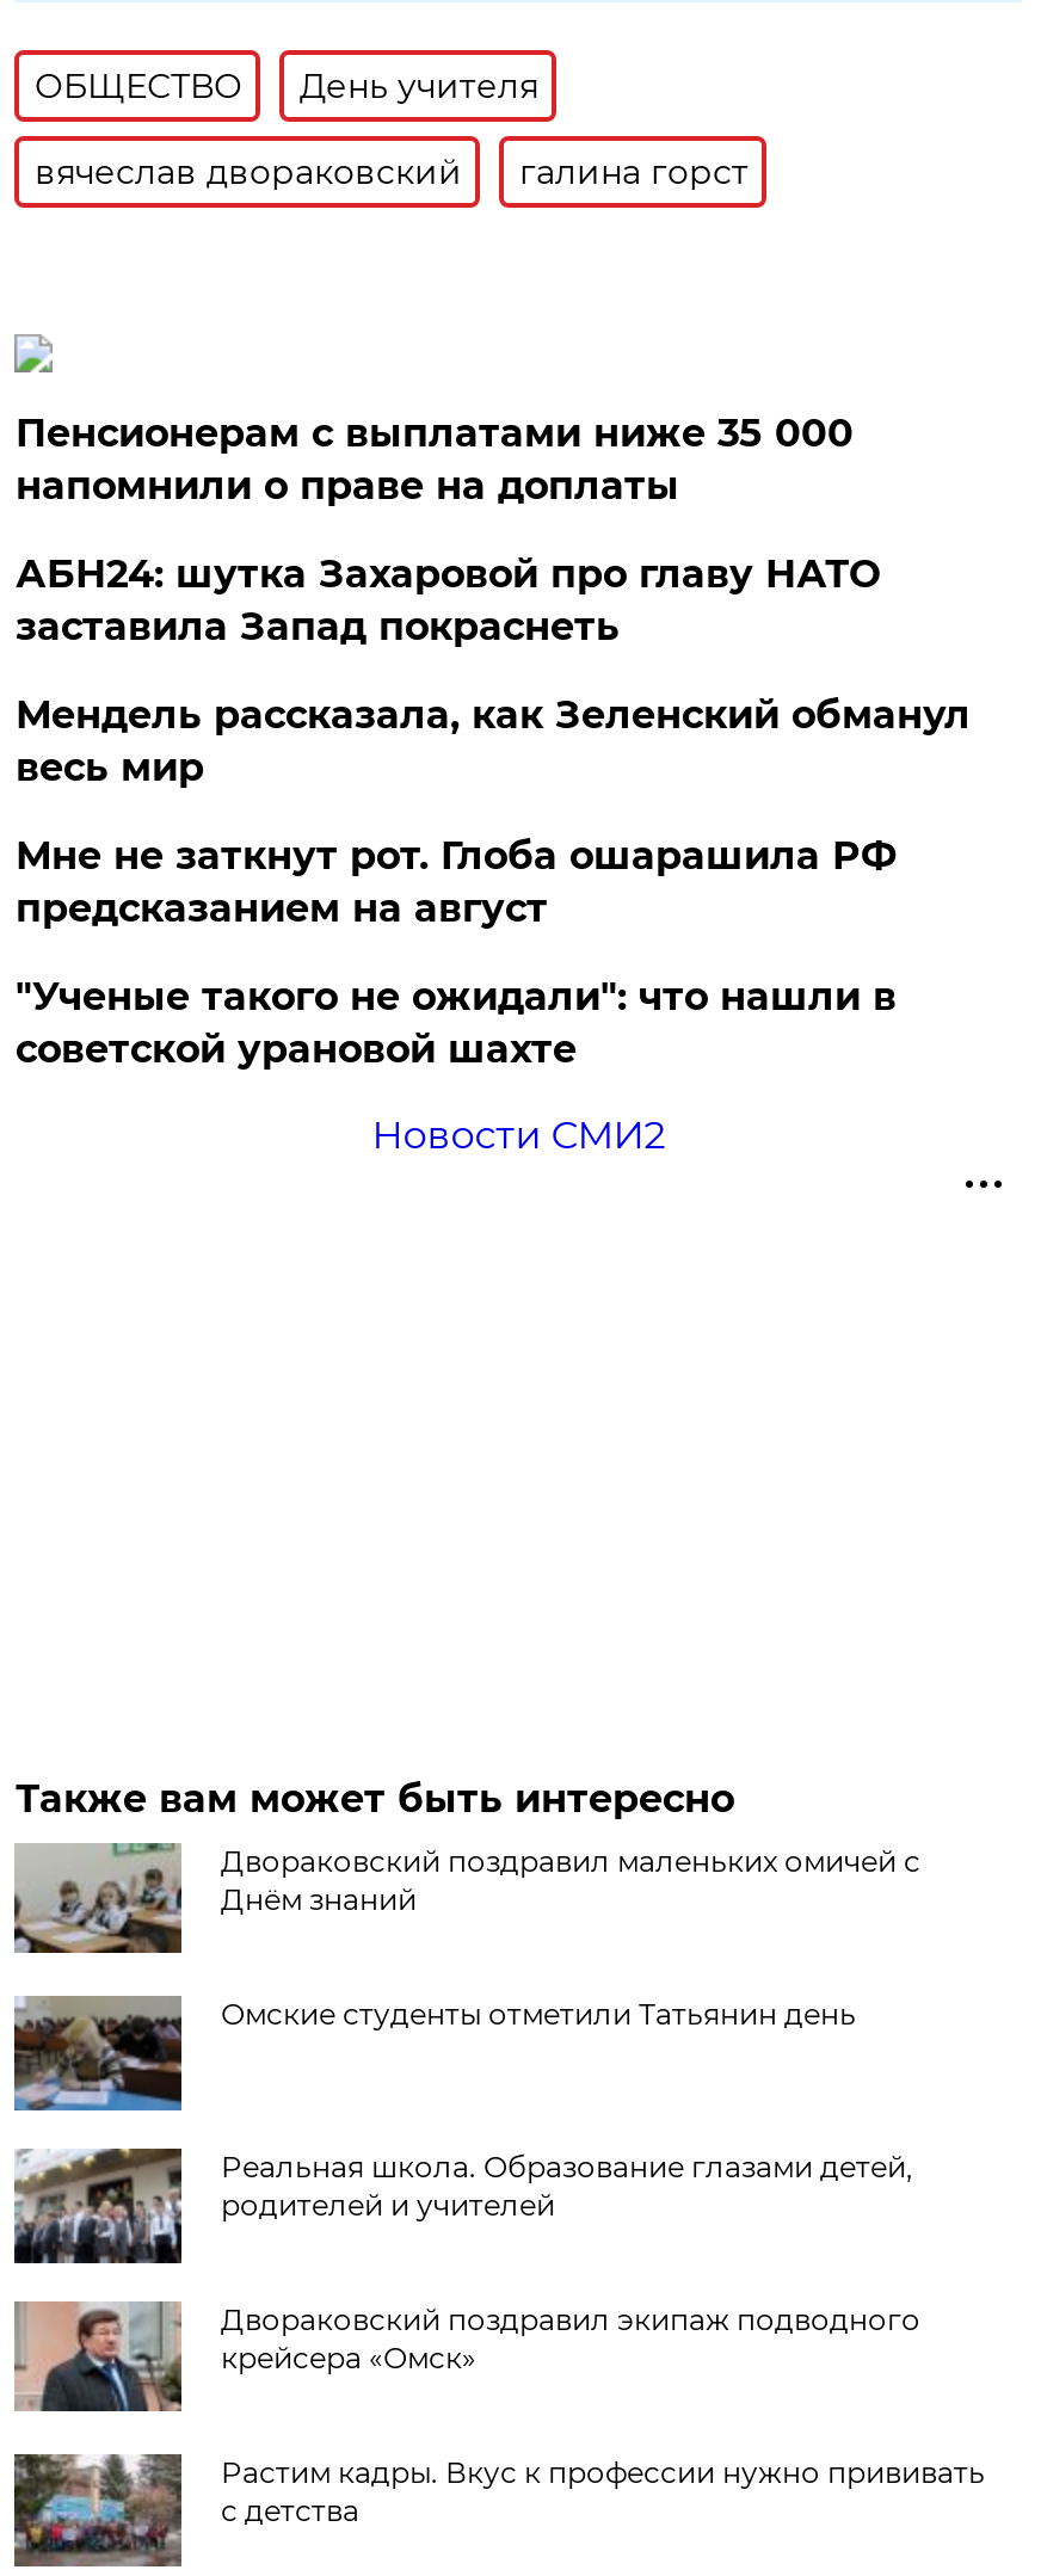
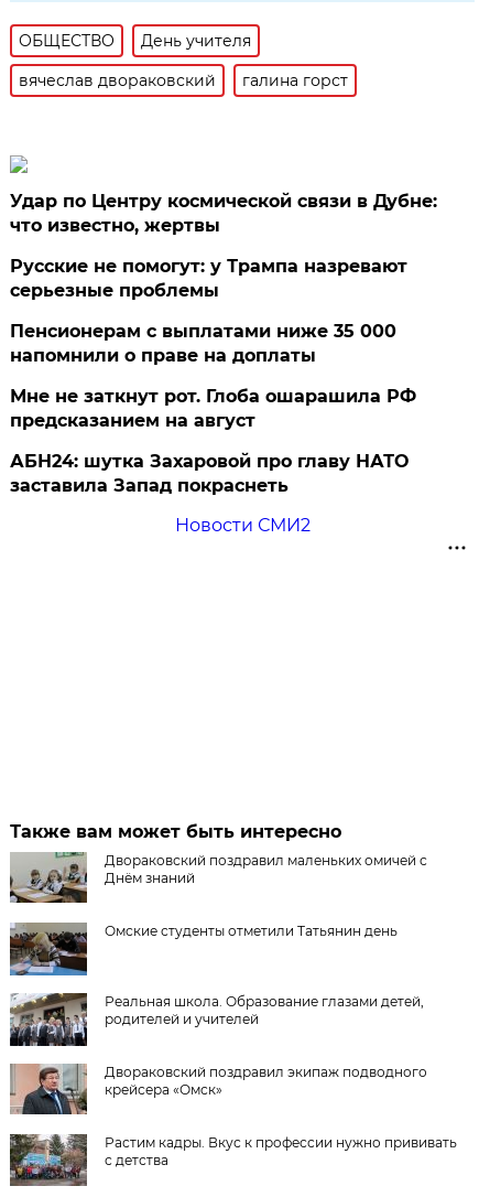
none -> [10,191,438,301] Удар по Центру космической связи в Дубне: | что известно, жертвы | Русские не помогут: у Трампа назревают | серьезные проблемы
moved [15,410,853,508] -> [10,321,397,366]: Пенсионерам с выплатами ниже 35 000 | напомнили о праве на доплаты
moved [15,551,880,649] -> [10,451,409,496]: АБН24: шутка Захаровой про главу НАТО | заставила Запад покраснеть
[15,692,970,790] Мендель рассказала, как Зеленский обманул | весь мир -> none
[15,974,896,1072] "Ученые такого не ожидали": что нашли в | советской урановой шахте -> none

